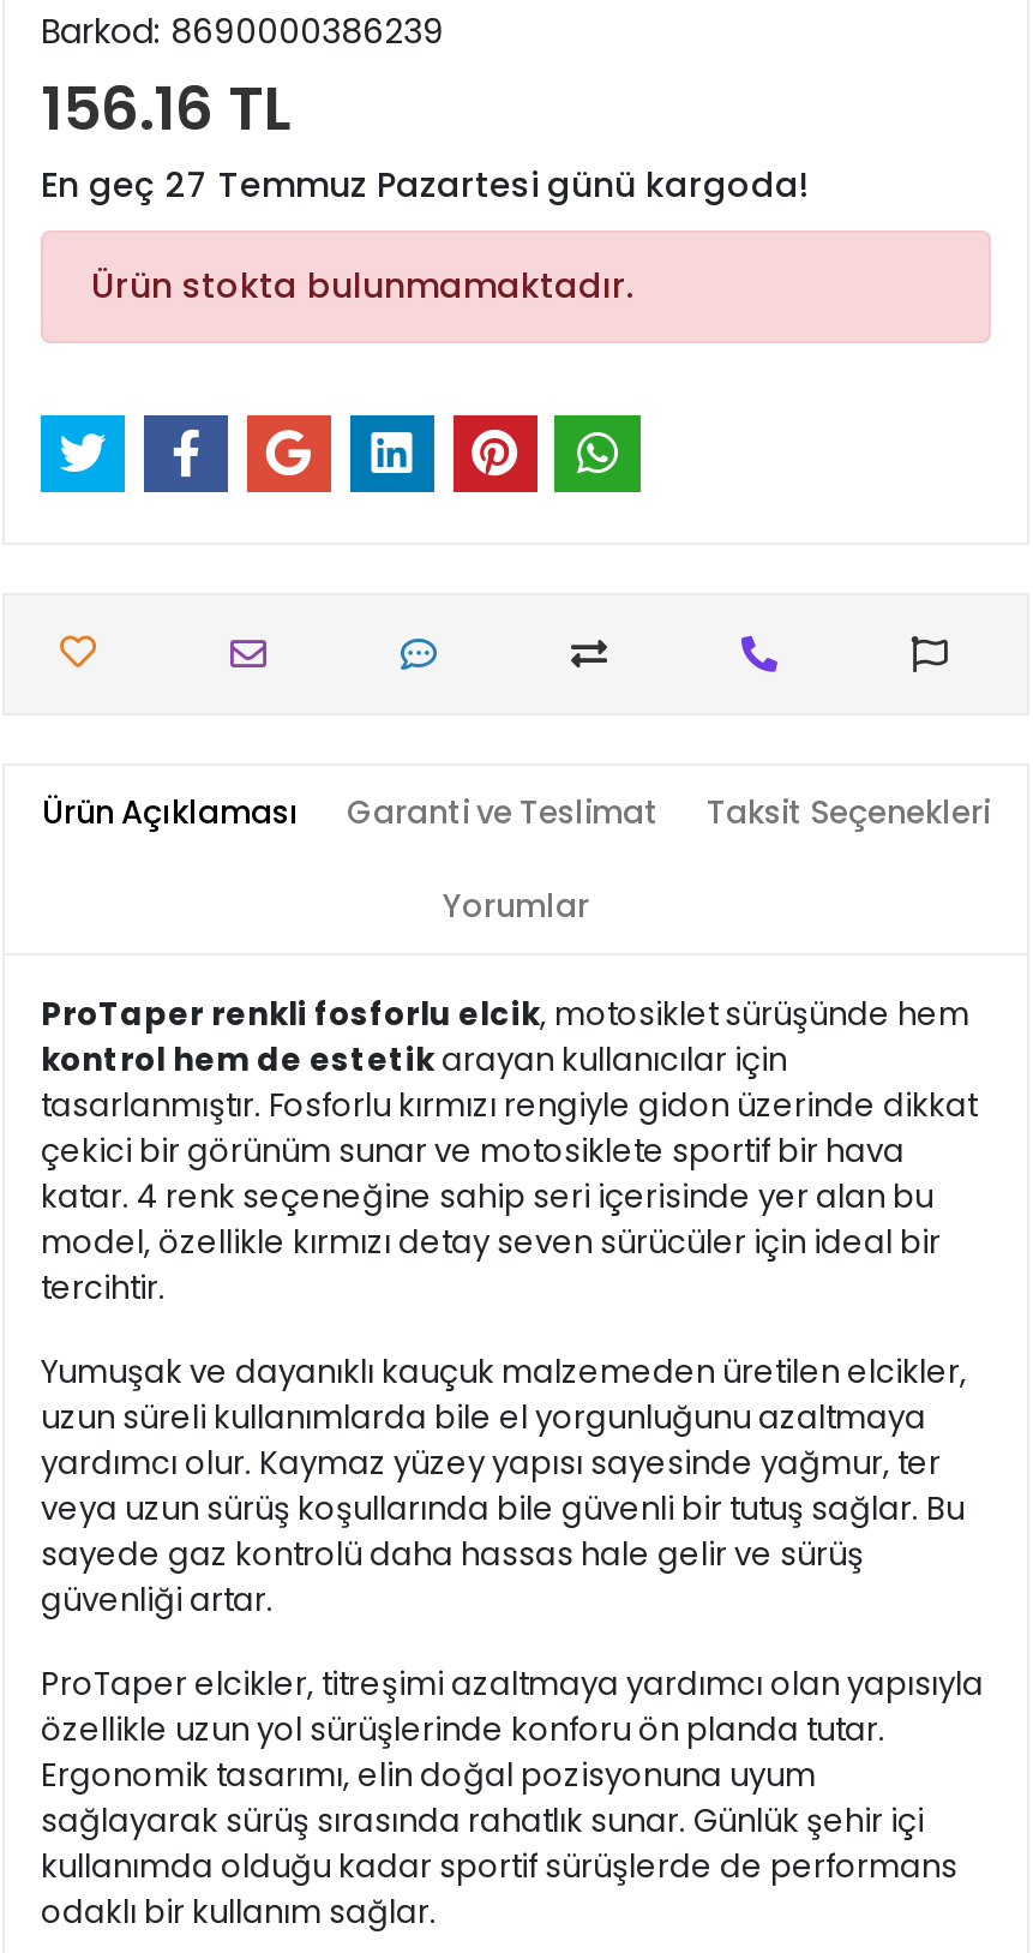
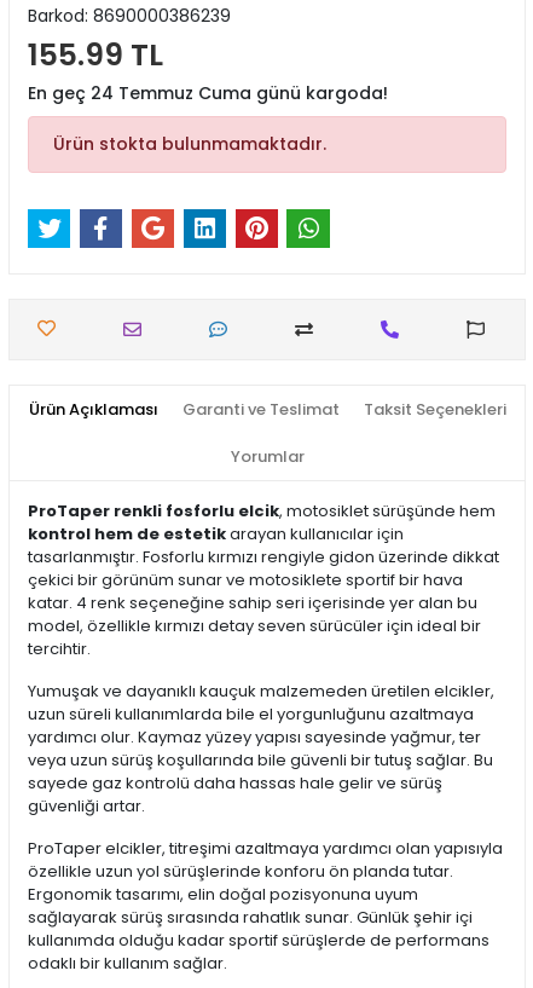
[41,67,293,151] 156.16 TL -> [28,34,163,76] 155.99 TL
[41,161,809,209] En geç 27 Temmuz Pazartesi günü kargoda! -> [28,81,388,105] En geç 24 Temmuz Cuma günü kargoda!

